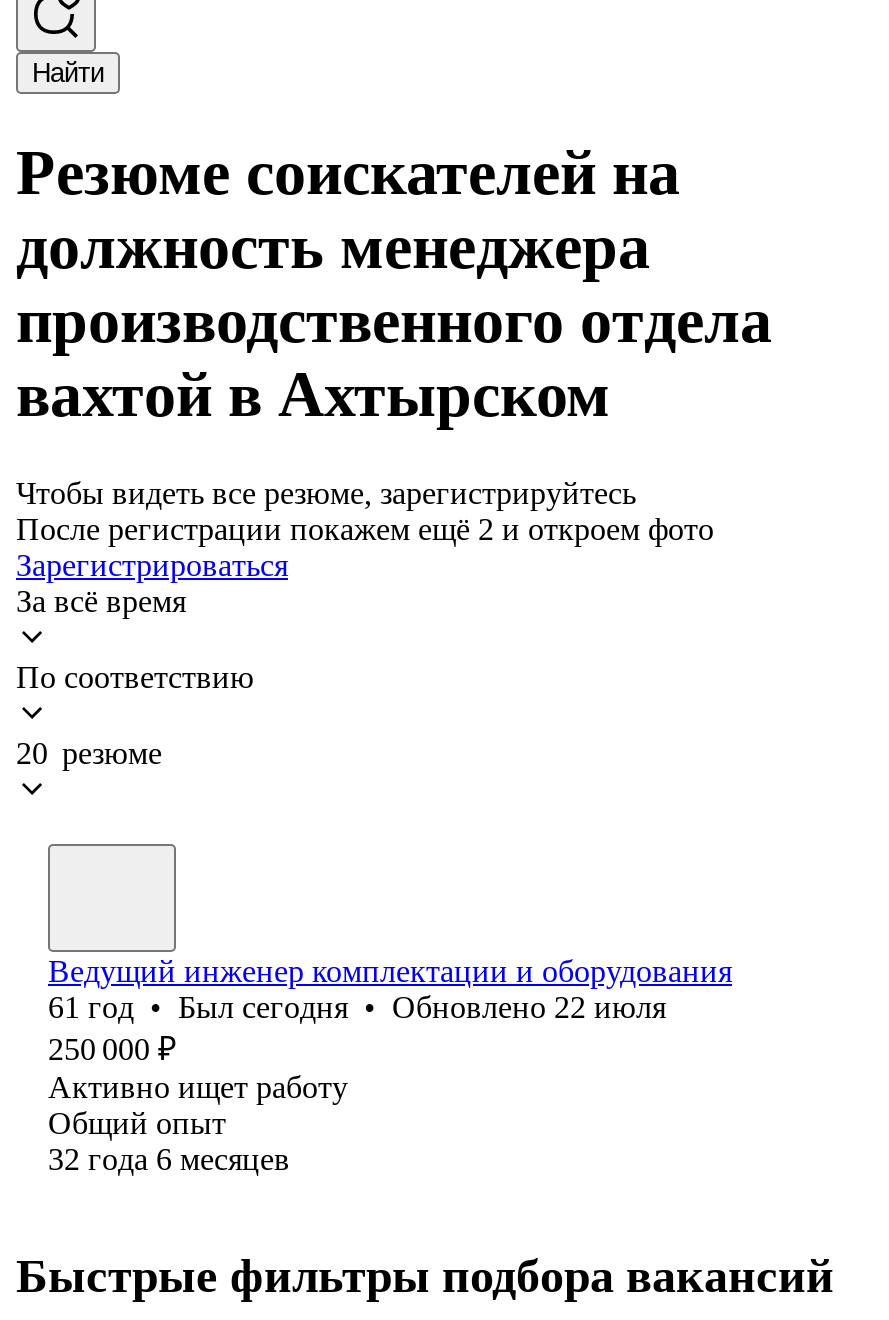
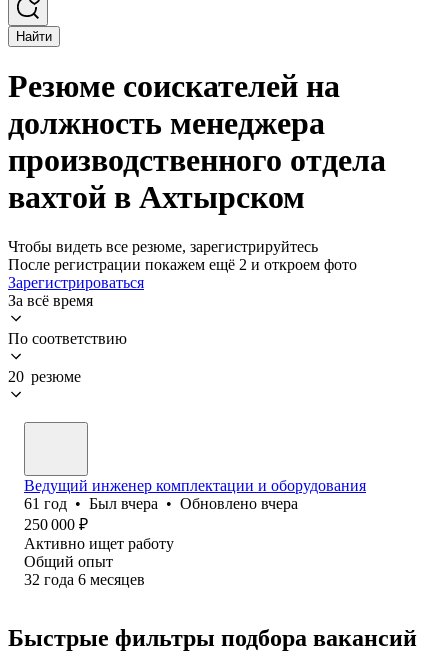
[48,990,666,1024] 61 год • Был сегодня • Обновлено 22 июля -> [24,495,298,512] 61 год • Был вчера • Обновлено вчера

